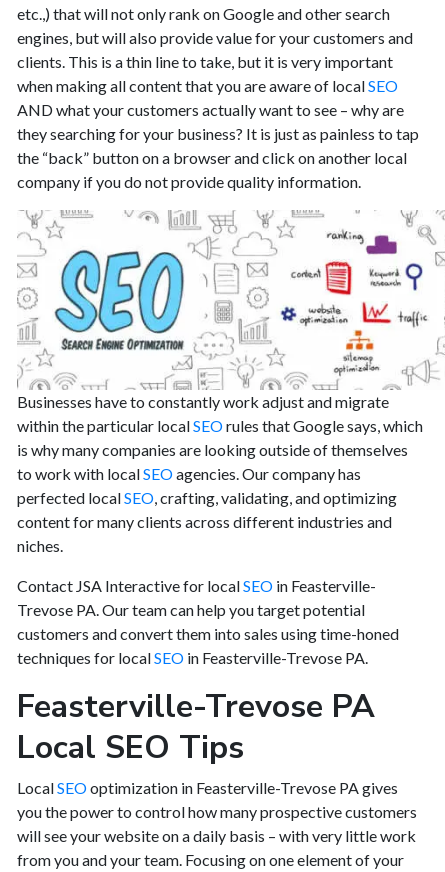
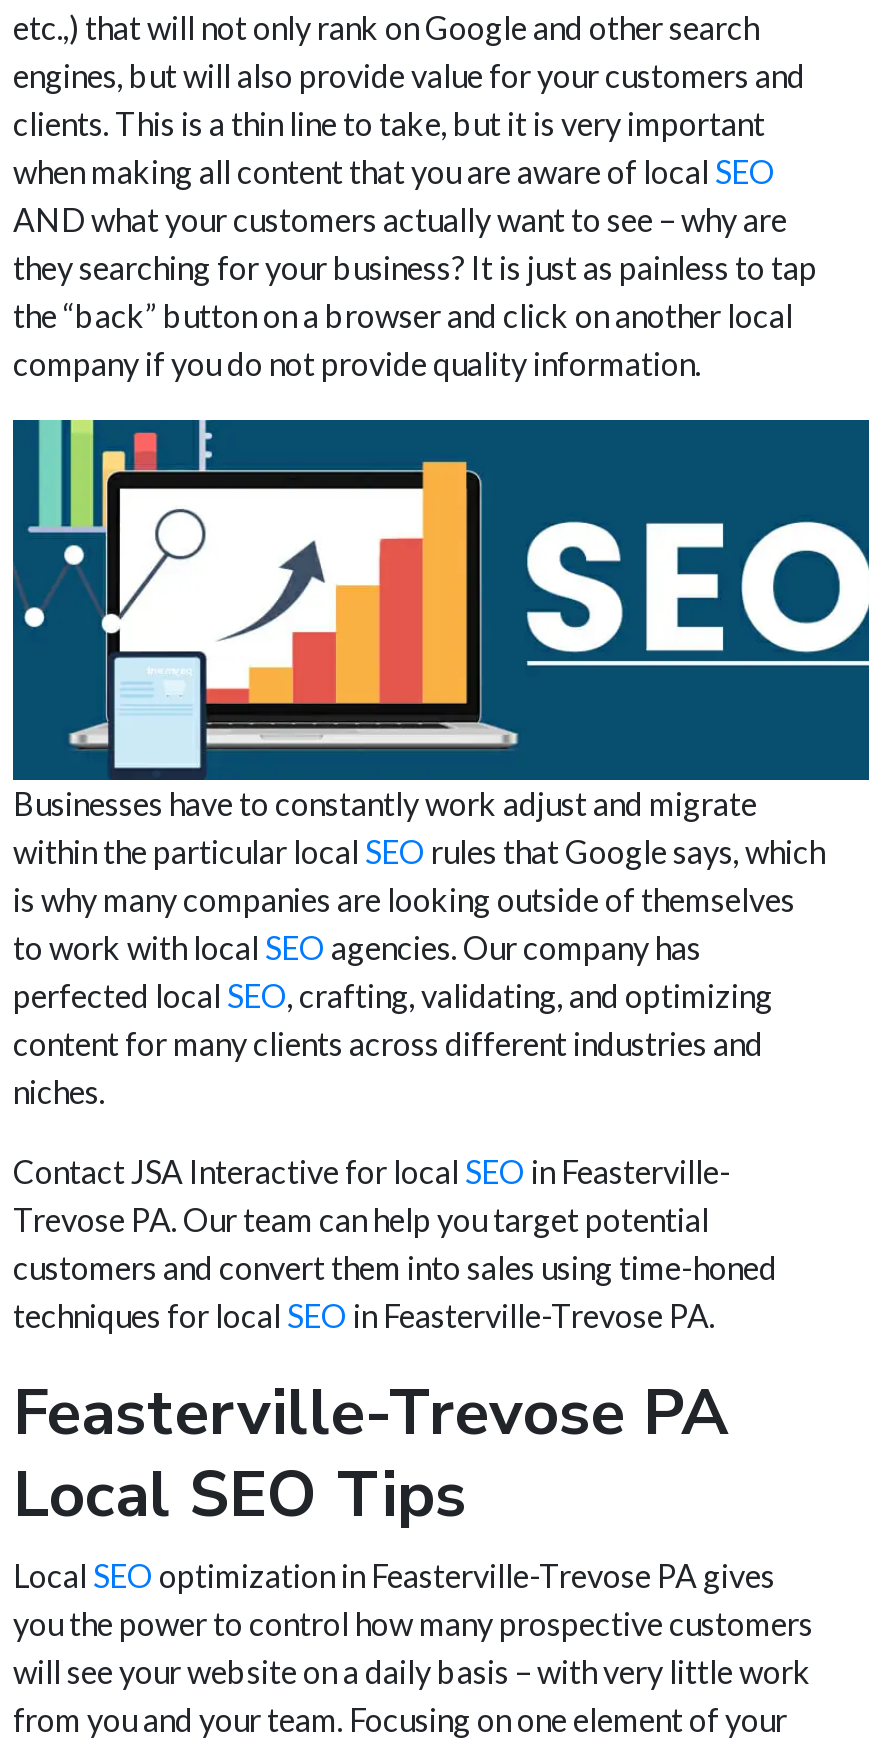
[16,209,442,390] [image] -> [11,418,863,782] [image]

